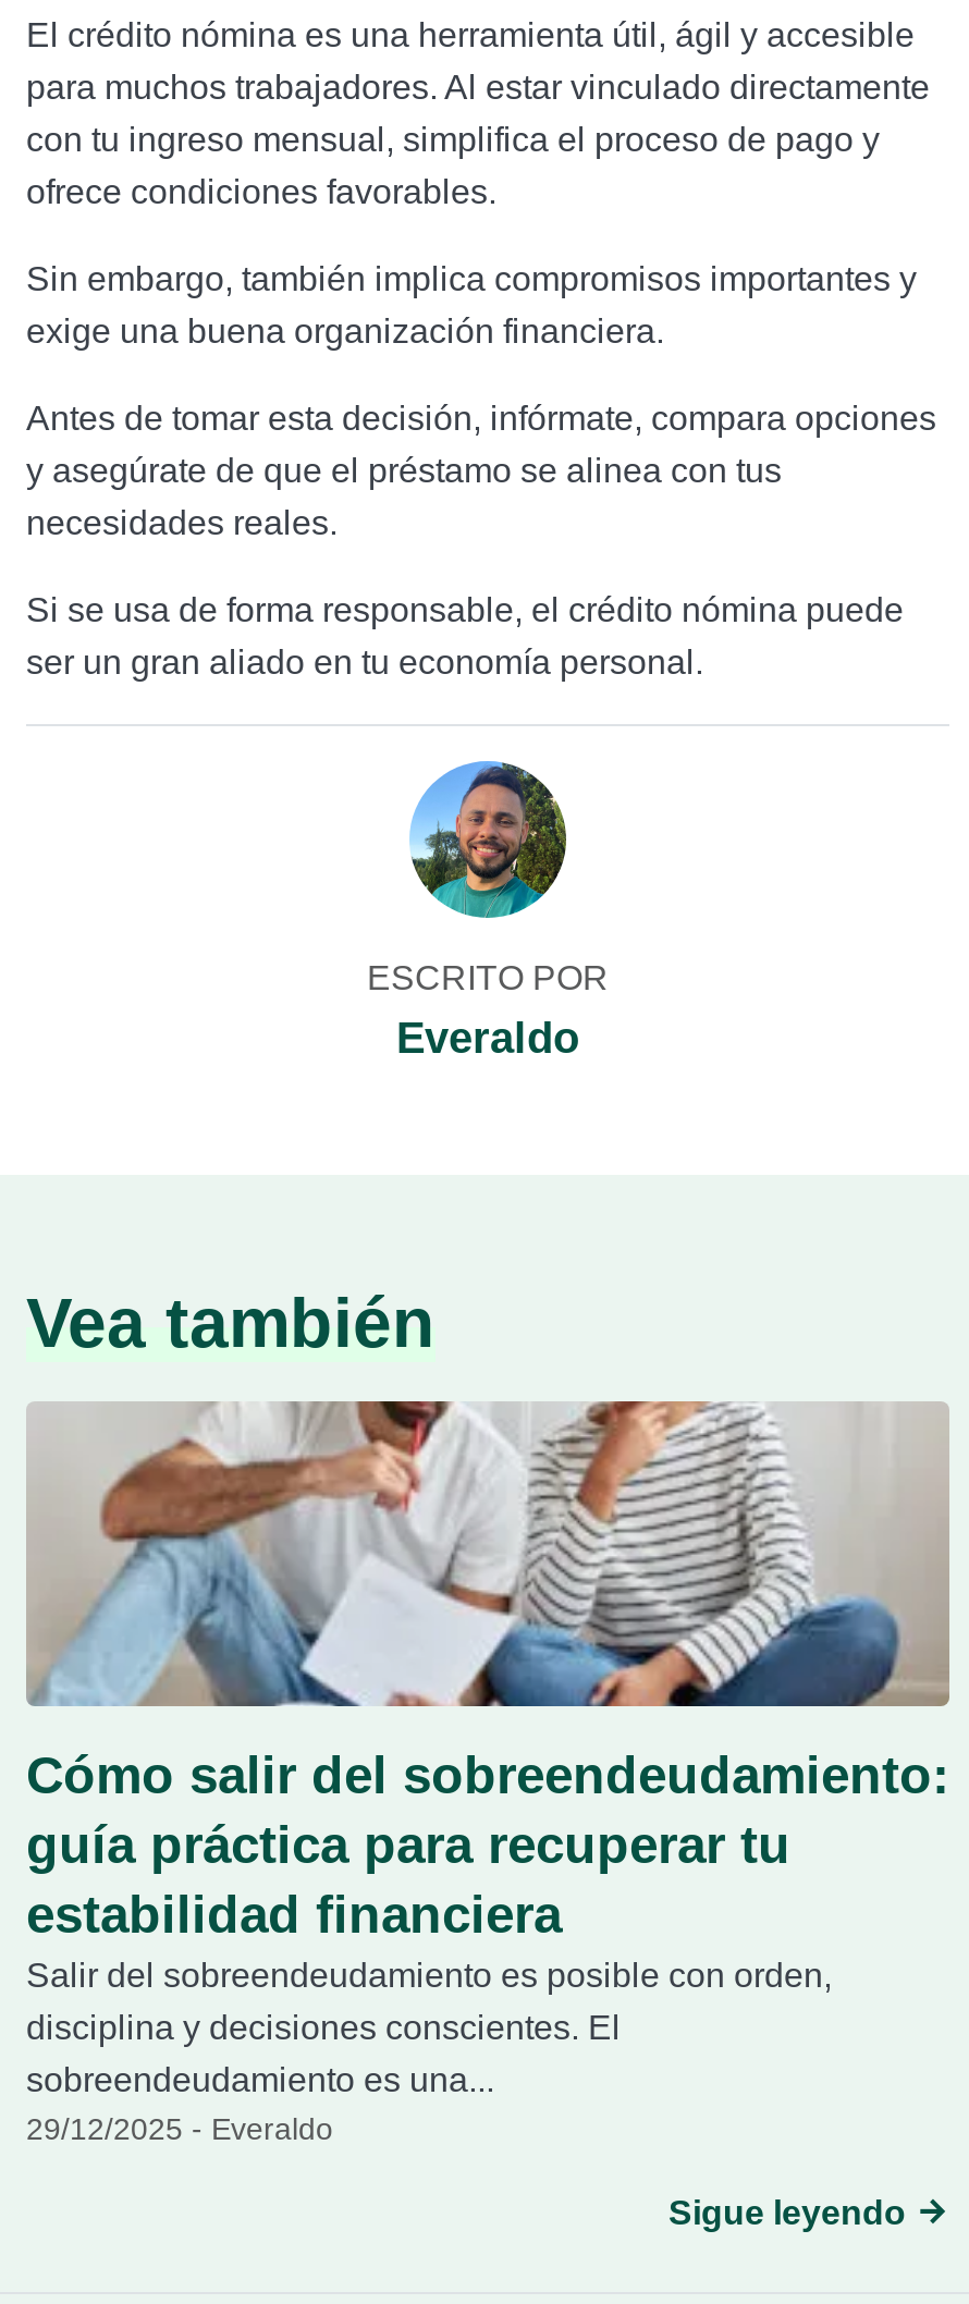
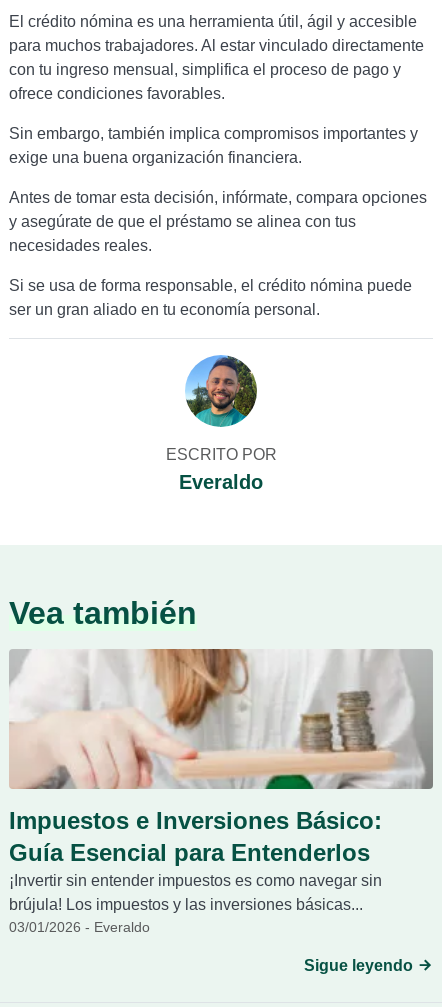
[26,1399,943,1708] [image] -> [10,648,432,744] [image]
[26,1745,949,2146] Cómo salir del sobreendeudamiento: | guía práctica para recuperar tu | estabilidad financiera | Salir del sobreendeudamiento es posible con orden, | disciplina y decisiones conscientes. El | sobreendeudamiento es una... | 29/12/2025 - Everaldo -> [9,807,382,935] Impuestos e Inversiones Básico: | Guía Esencial para Entenderlos | ¡Invertir sin entender impuestos es como navegar sin | brújula! Los impuestos y las inversiones básicas... | 03/01/2026 - Everaldo

